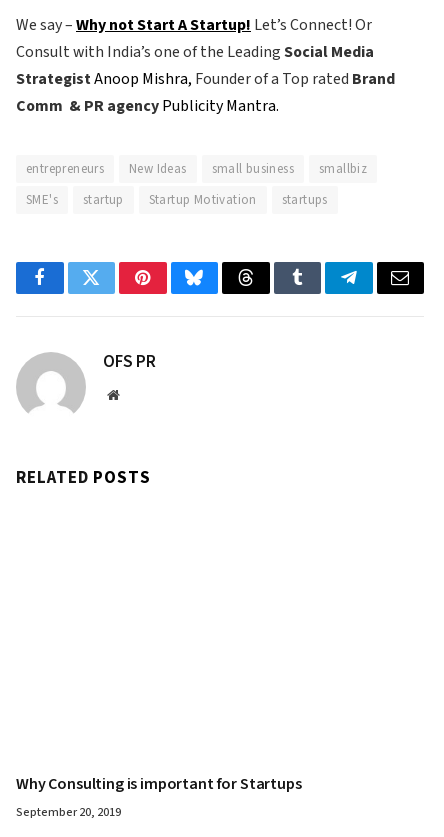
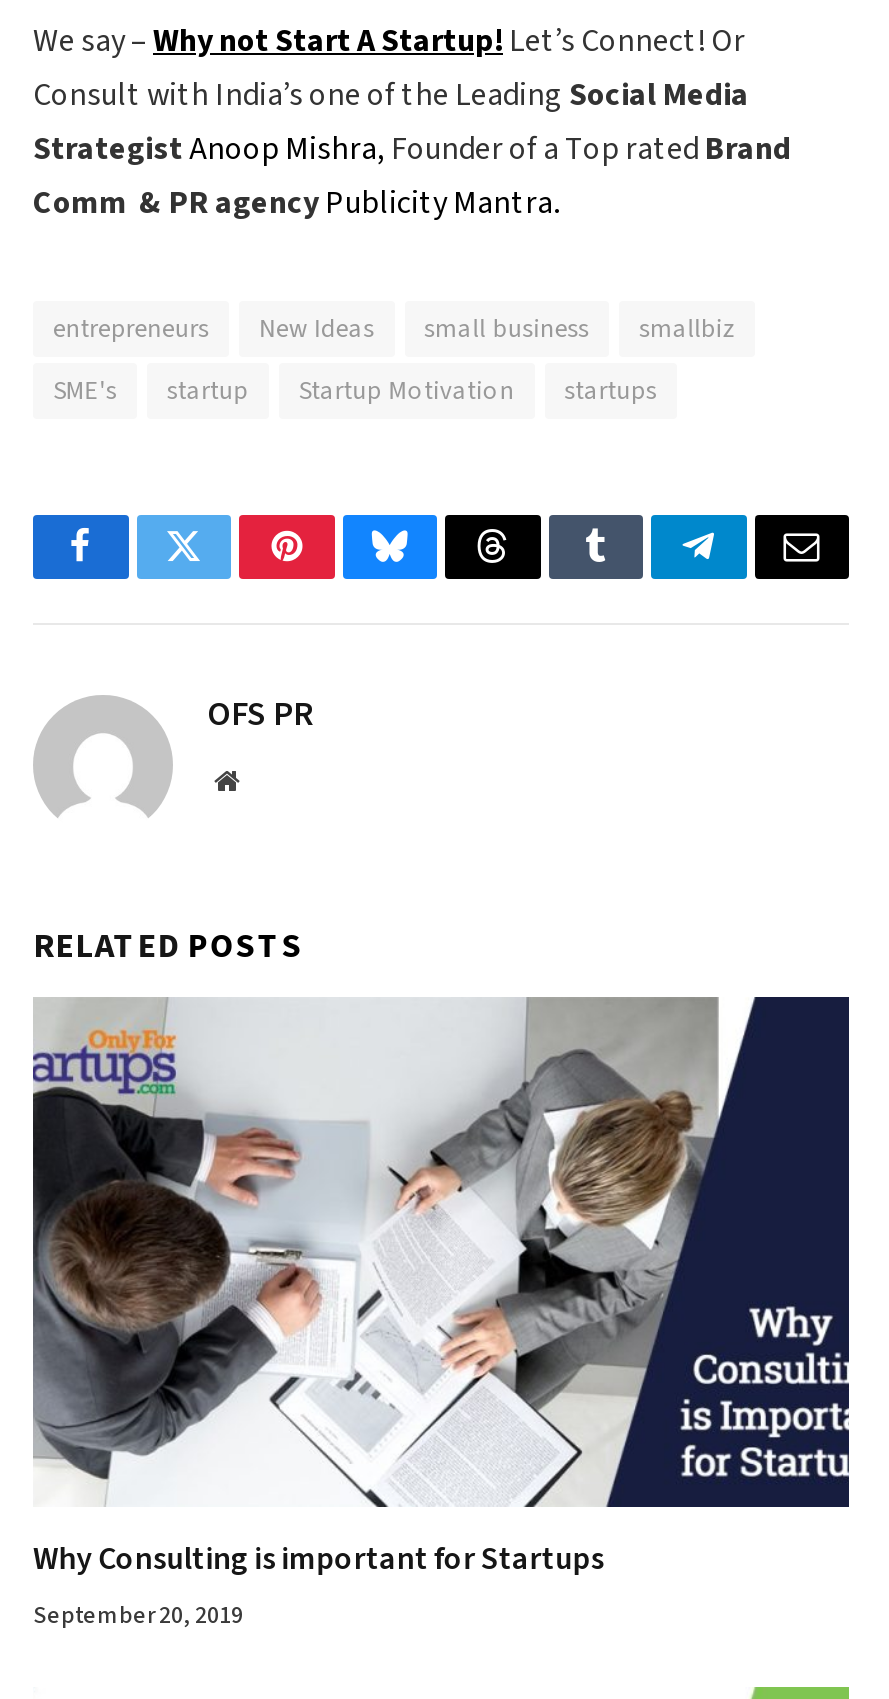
none -> [31,995,851,1509] [image]

